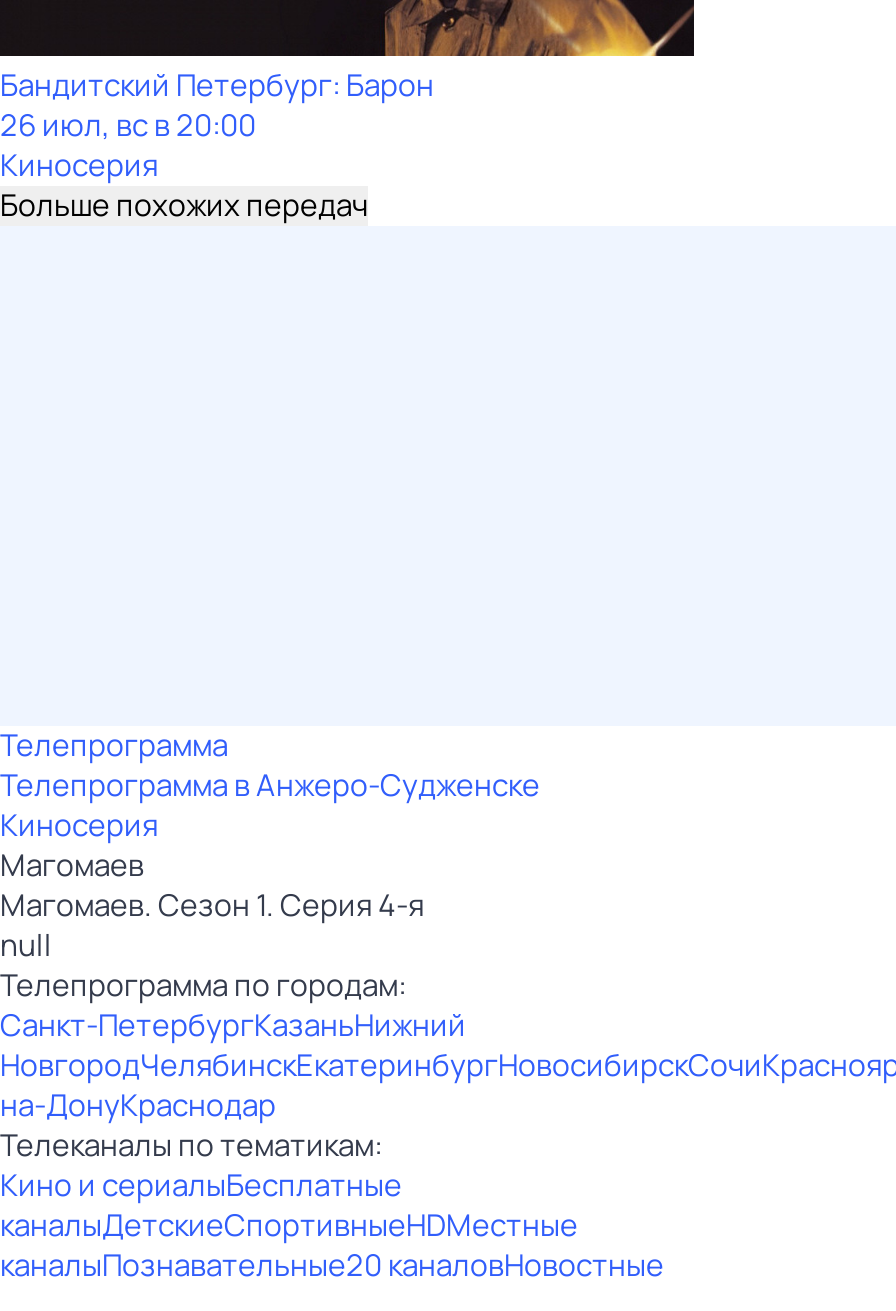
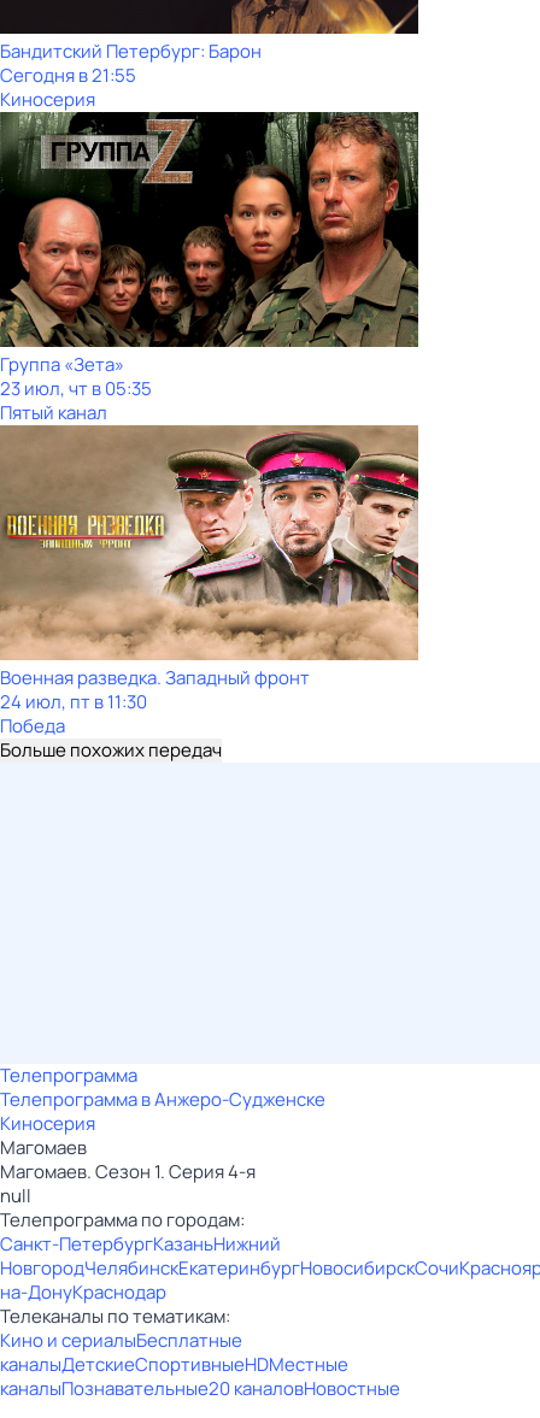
[0,104,256,146] 26 июл, вс в 20:00 -> [0,63,136,88] Сегодня в 21:55
none -> [0,111,419,425] [image] | Группа «Зета» | 23 июл, чт в 05:35 | Пятый канал
none -> [0,424,419,739] [image] | Военная разведка. Западный фронт | 24 июл, пт в 11:30 | Победа

